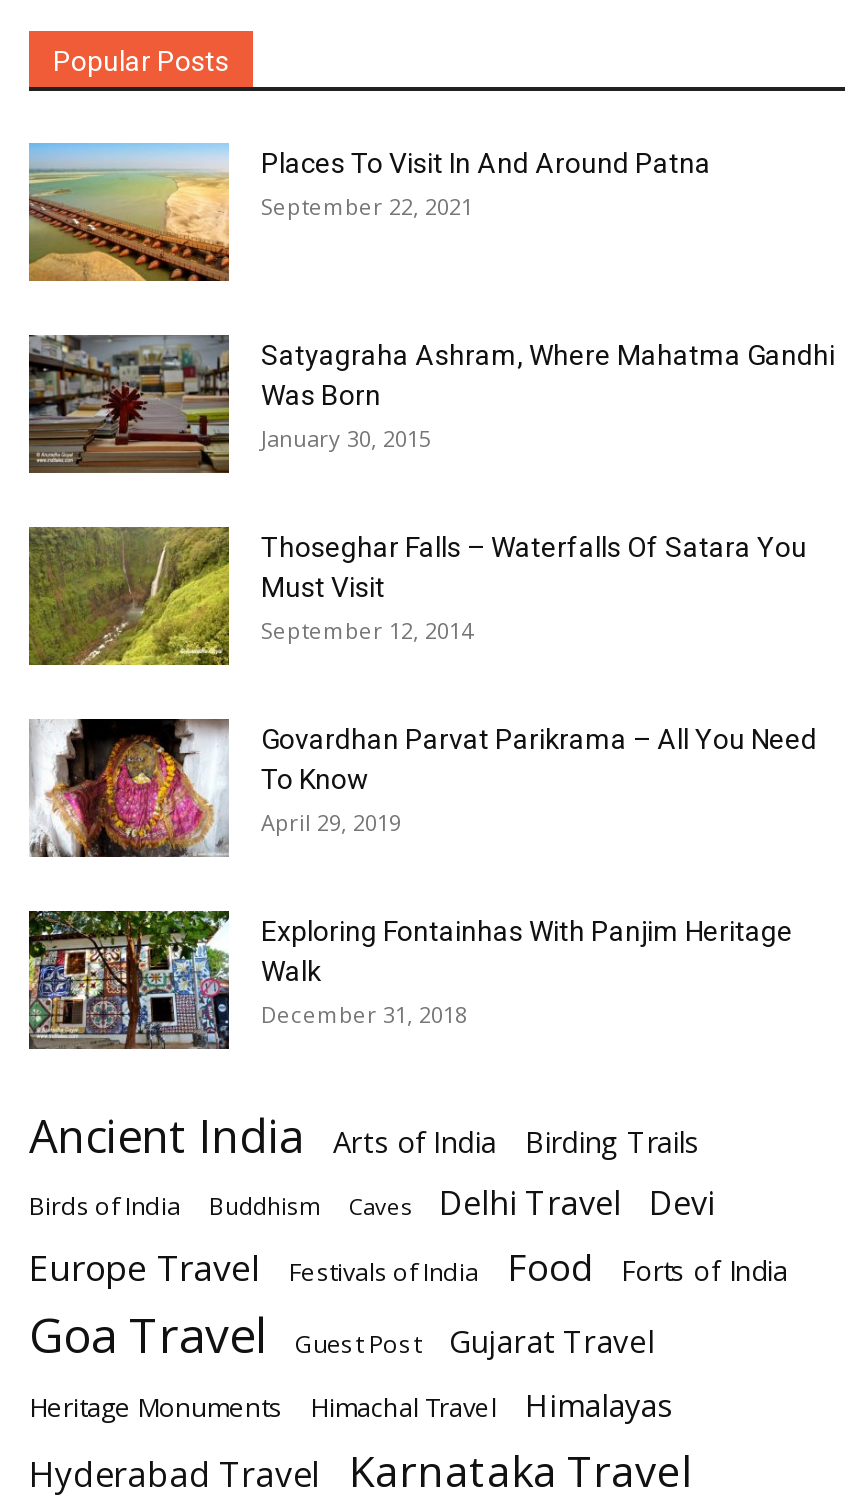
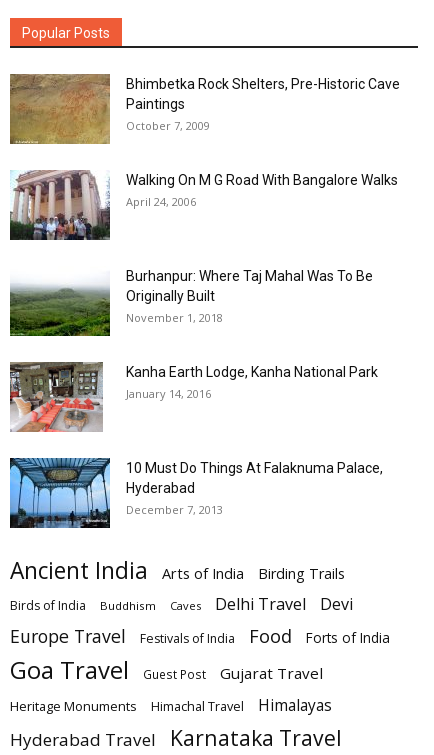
[27,141,711,283] [image] | Places To Visit In And Around Patna | September 22, 2021 -> [9,73,400,145] [image] | Bhimbetka Rock Shelters, Pre-Historic Cave | Paintings | October 7, 2009
[27,333,835,475] [image] | Satyagraha Ashram, Where Mahatma Gandhi | Was Born | January 30, 2015 -> [10,170,398,241] [image] | Walking On M G Road With Bangalore Walks | April 24, 2006
[27,525,807,667] [image] | Thoseghar Falls – Waterfalls Of Satara You | Must Visit | September 12, 2014 -> [9,266,373,337] [image] | Burhanpur: Where Taj Mahal Was To Be | Originally Built | November 1, 2018
[29,717,817,859] [image] | Govardhan Parvat Parikrama – All You Need | To Know | April 29, 2019 -> [10,361,378,433] [image] | Kanha Earth Lodge, Kanha National Park | January 14, 2016
[27,909,793,1051] [image] | Exploring Fontainhas With Panjim Heritage | Walk | December 31, 2018 -> [9,457,383,529] [image] | 10 Must Do Things At Falaknuma Palace, | Hyderabad | December 7, 2013

